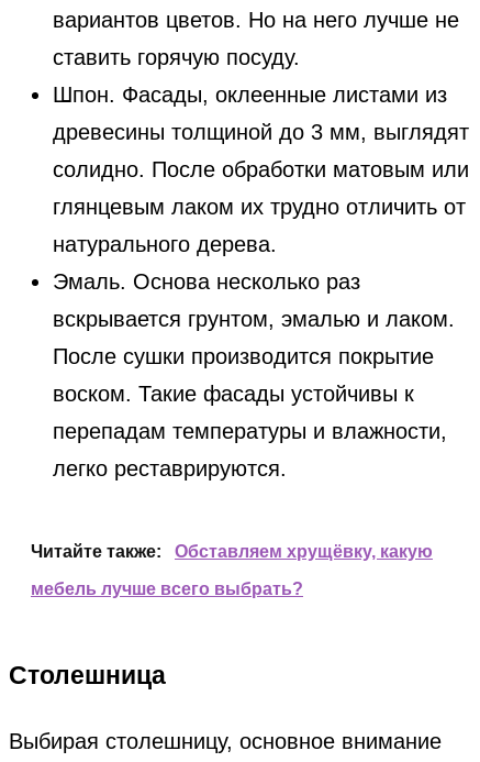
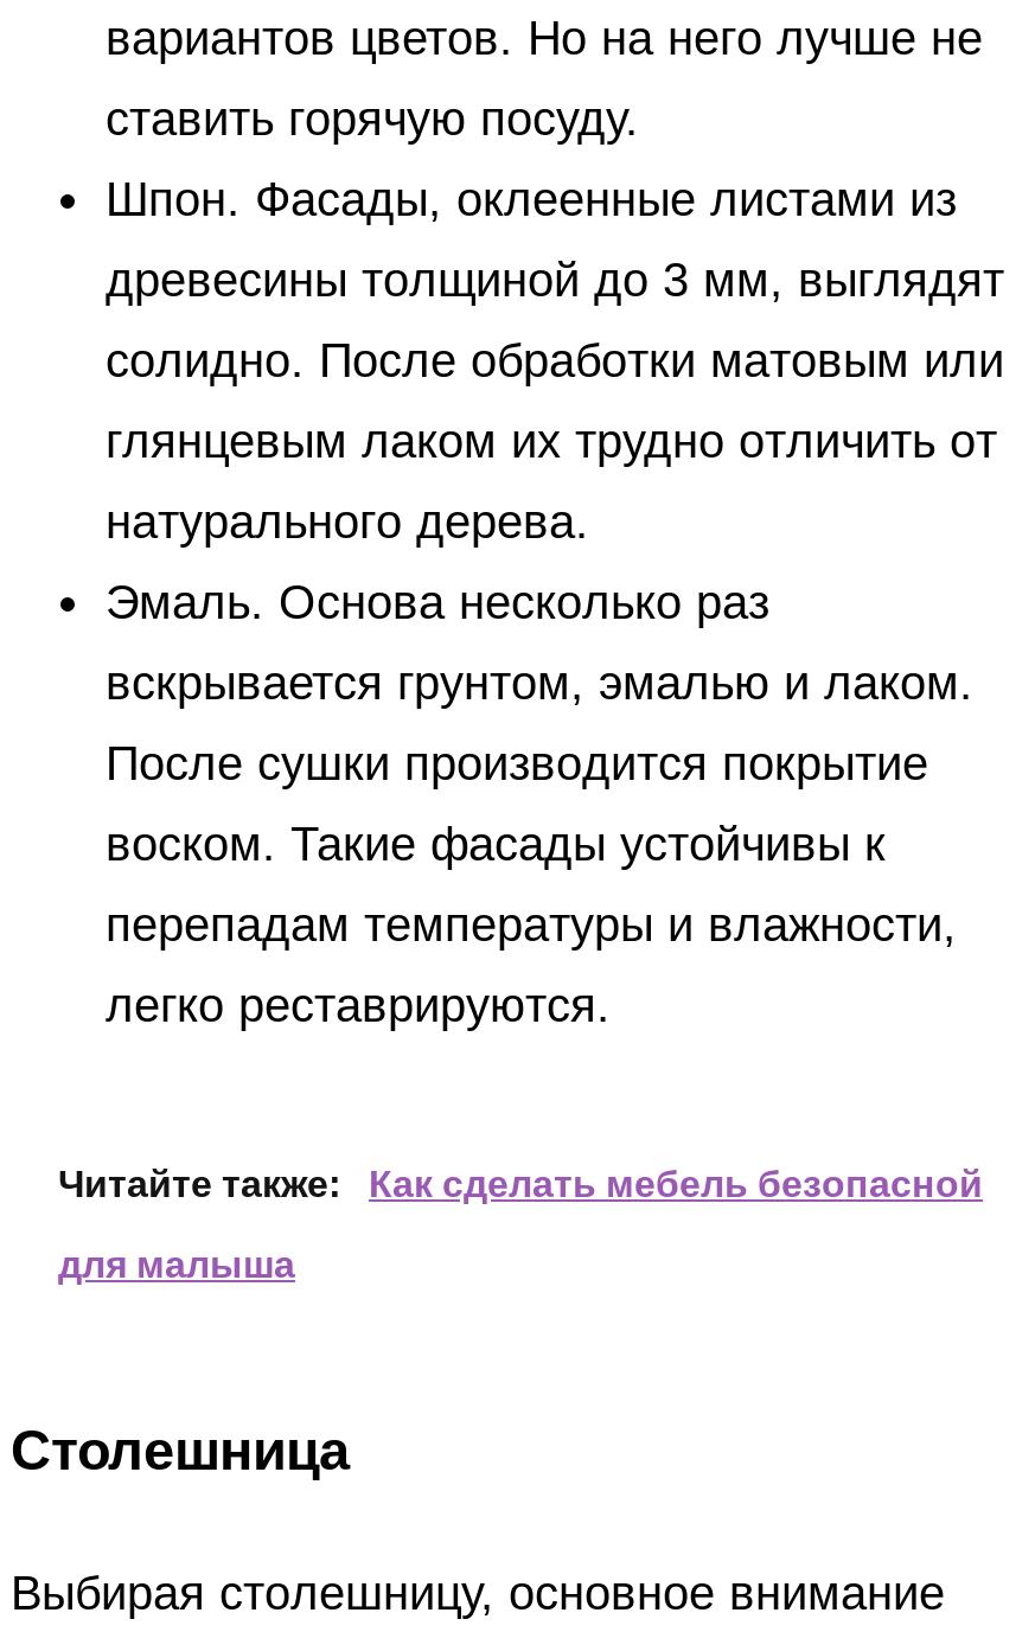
[175,542,433,561] Обставляем хрущёвку, какую -> [369,1164,983,1205] Как сделать мебель безопасной
[31,580,303,598] мебель лучше всего выбрать? -> [58,1245,295,1285] для малыша

